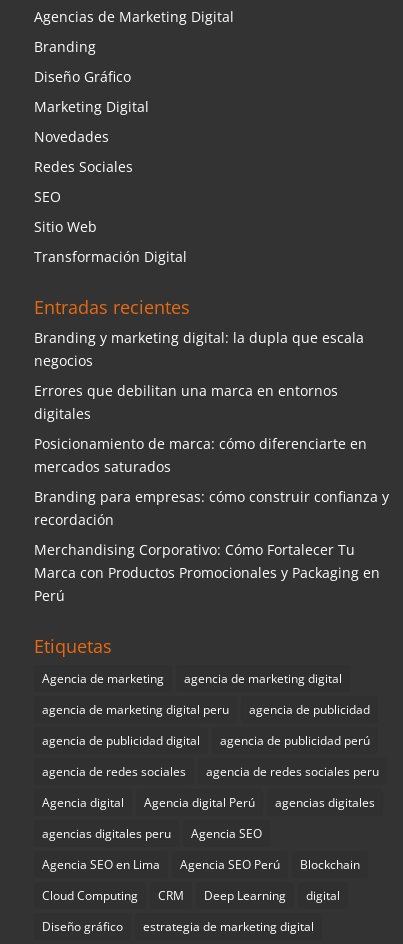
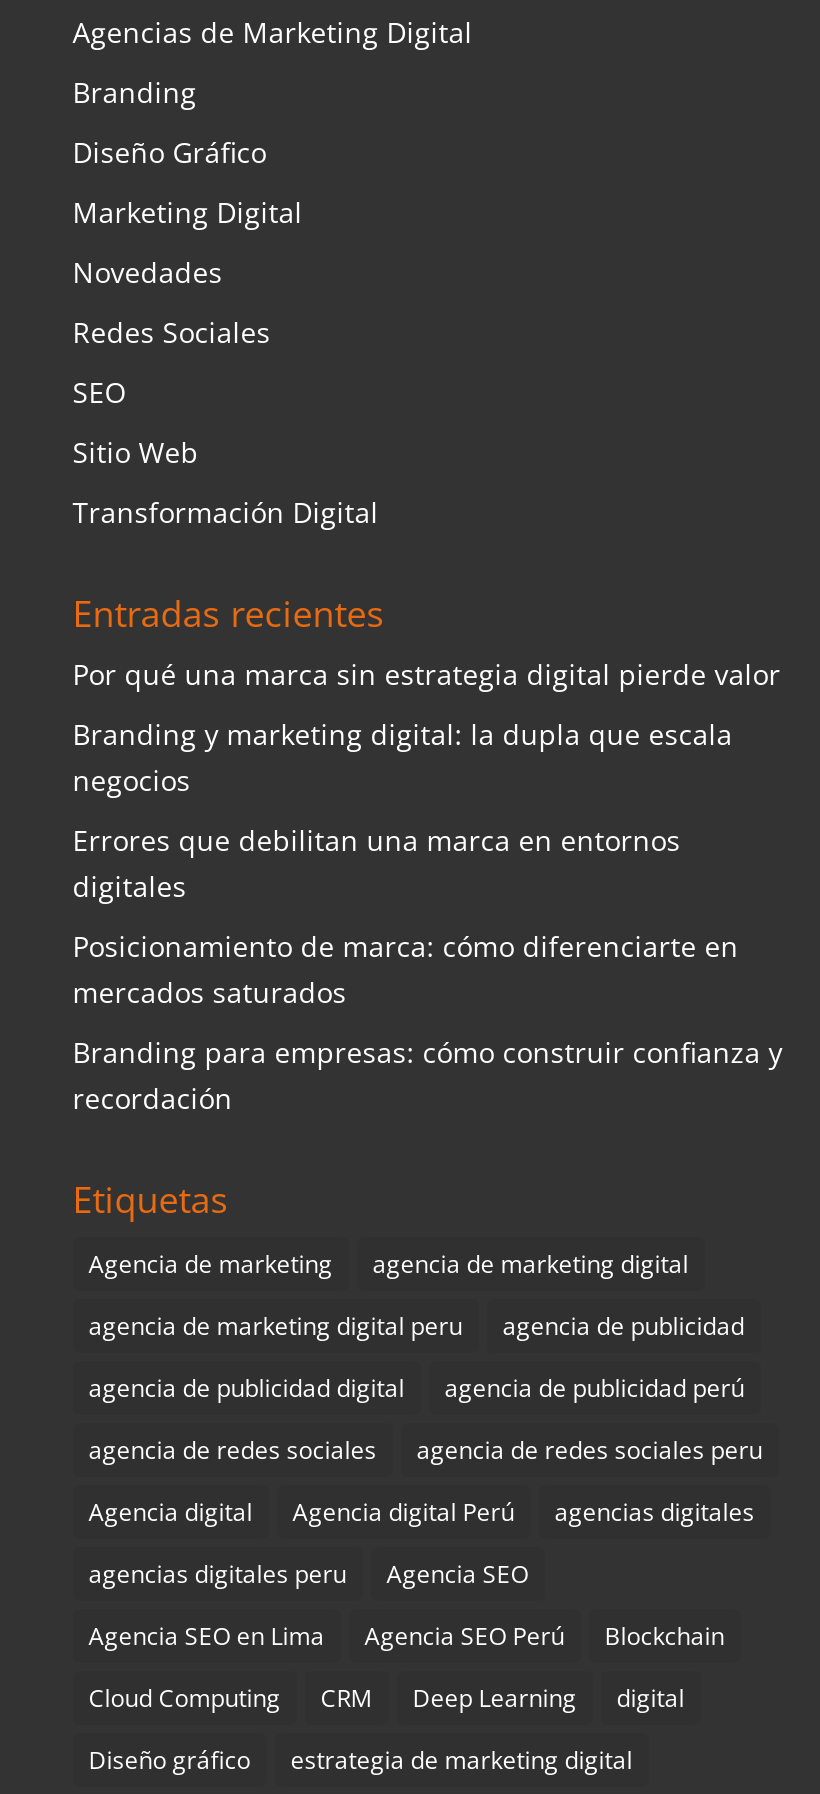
none -> [73,655,781,693] Por qué una marca sin estrategia digital pierde valor
moved [34,328,389,529] -> [73,715,783,1117]: Branding y marketing digital: la dupla que escala | negocios | Errores que debilitan una marca en entornos | digitales | Posicionamiento de marca: cómo diferenciarte en | mercados saturados | Branding para empresas: cómo construir confianza y | recordación
[34,540,380,605] Merchandising Corporativo: Cómo Fortalecer Tu | Marca con Productos Promocionales y Packaging en | Perú -> none

